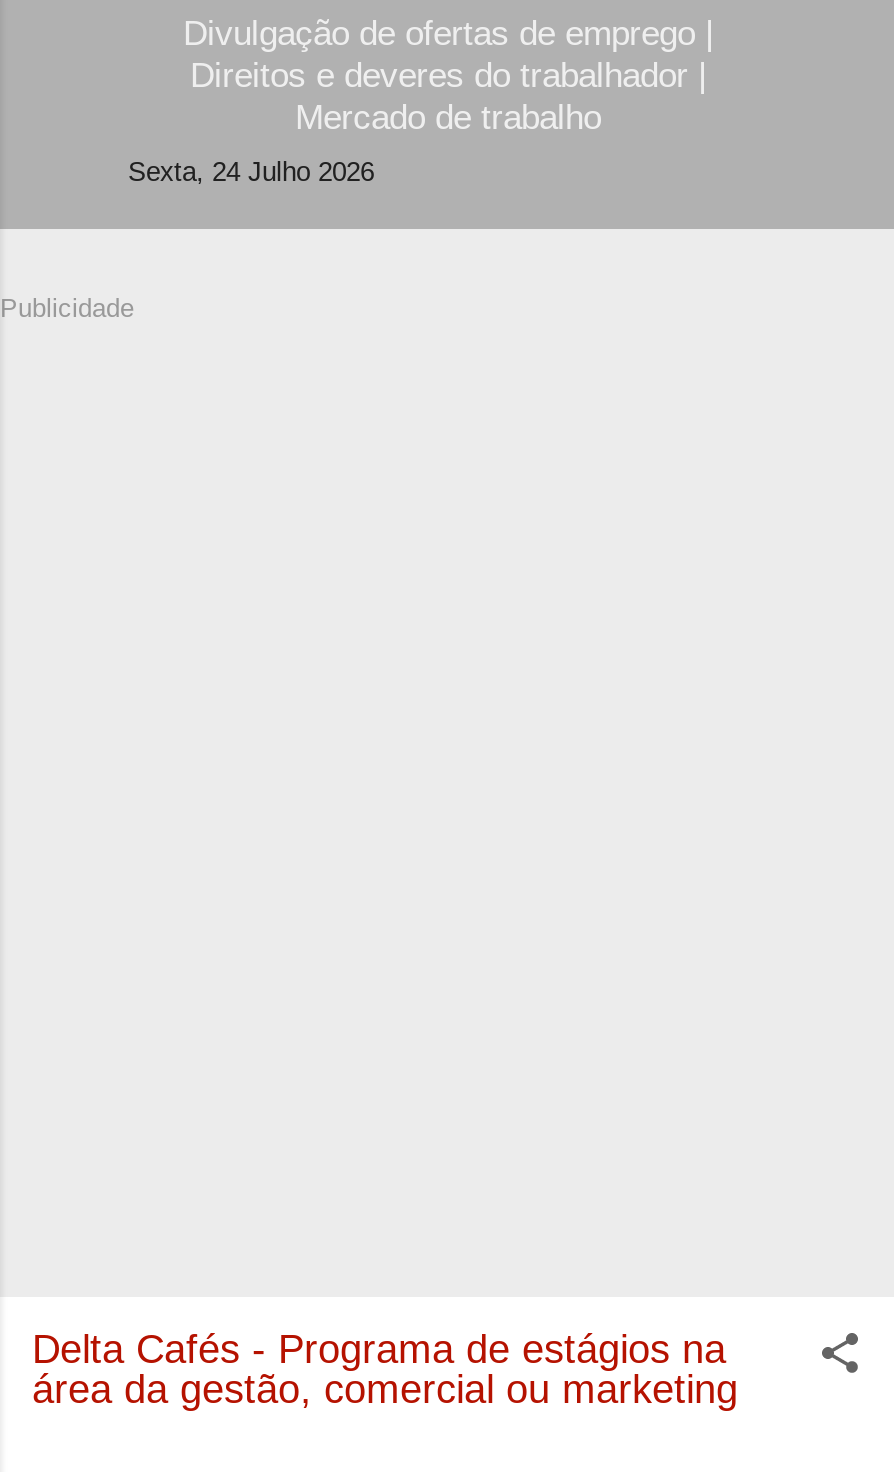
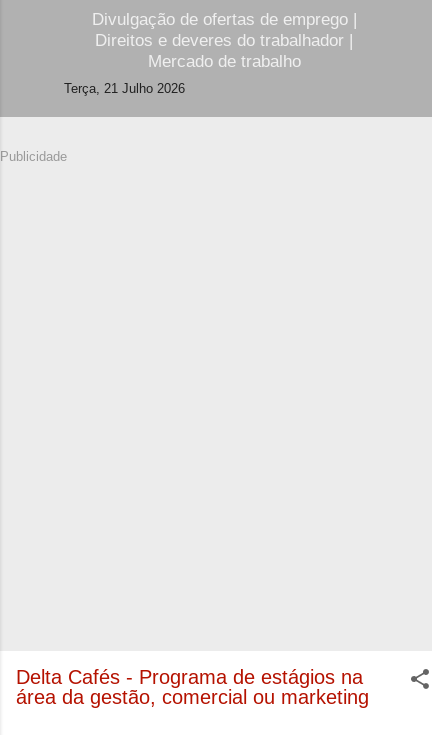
[128,157,374,187] Sexta, 24 Julho 2026 -> [64,81,185,96] Terça, 21 Julho 2026

